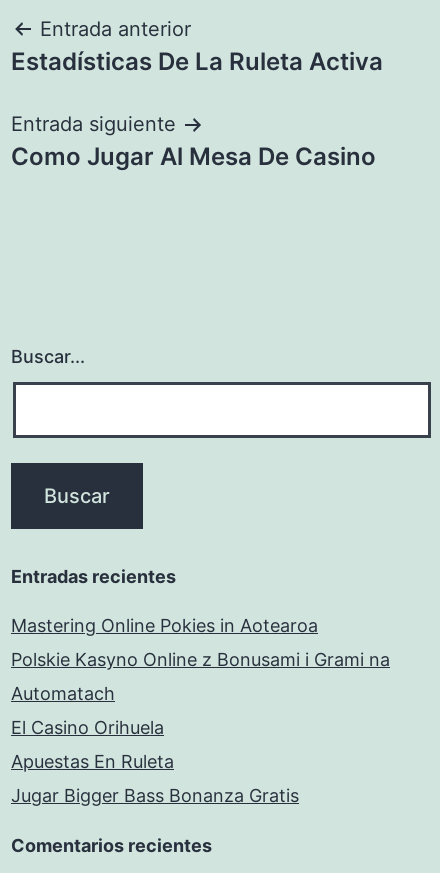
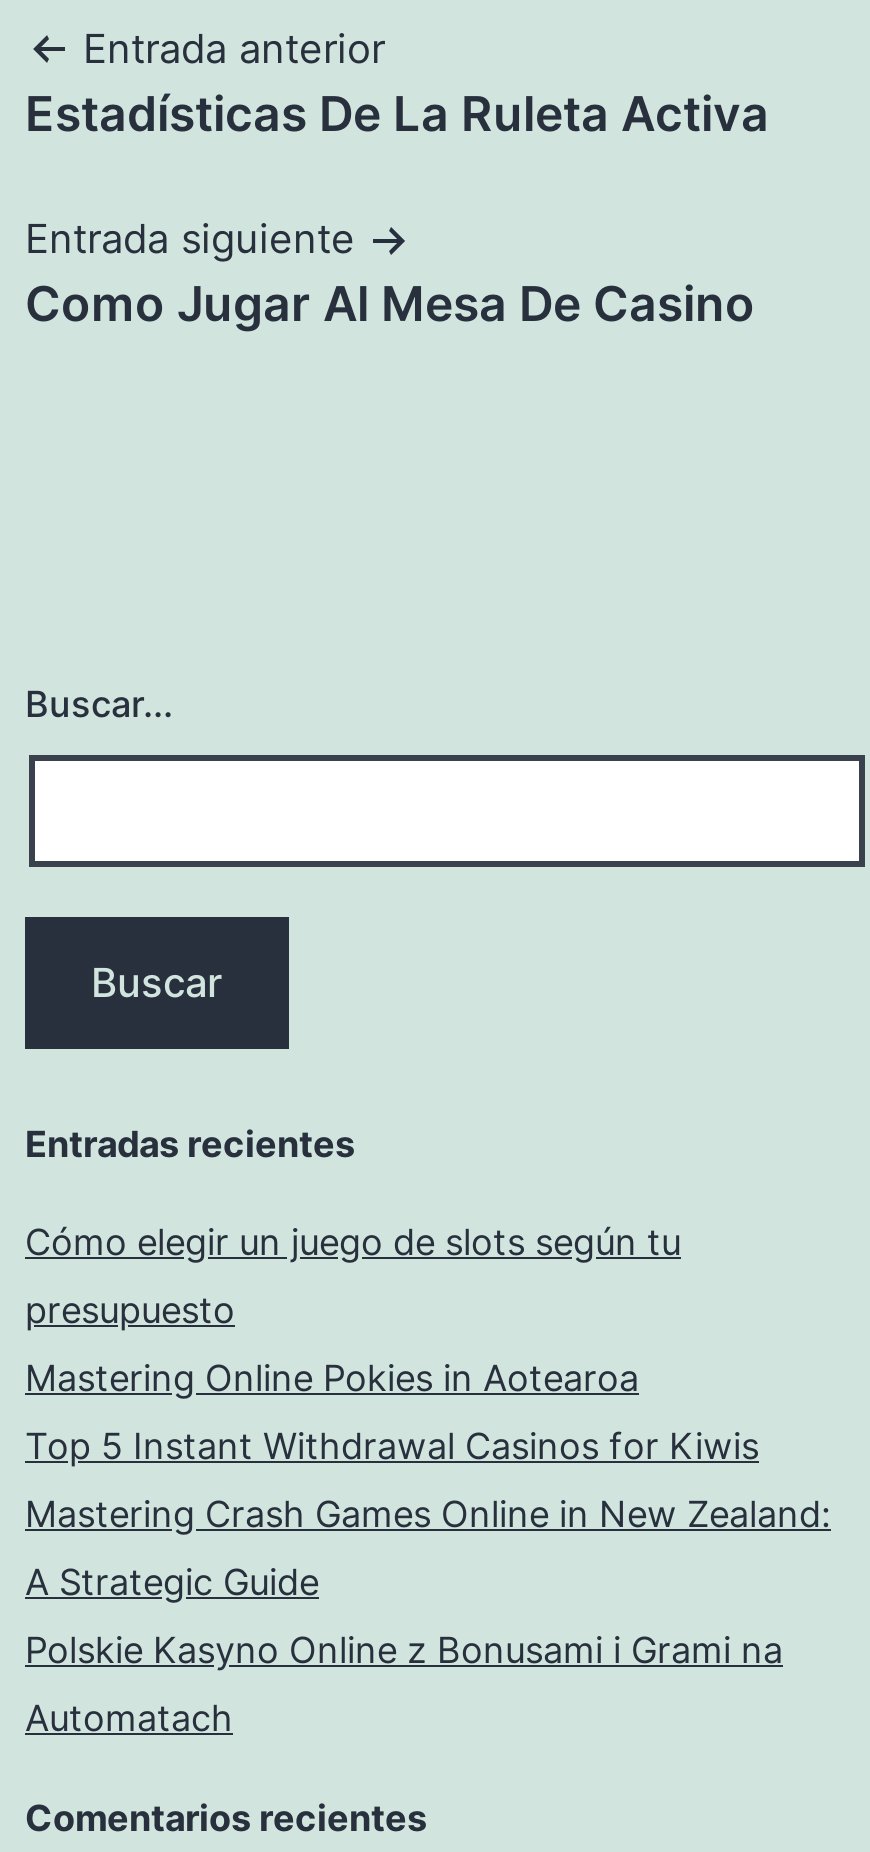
none -> [25,1221,681,1331] Cómo elegir un juego de slots según tu | presupuesto
none -> [25,1425,831,1603] Top 5 Instant Withdrawal Casinos for Kiwis | Mastering Crash Games Online in New Zealand: | A Strategic Guide
moved [11,649,390,704] -> [25,1629,783,1739]: Polskie Kasyno Online z Bonusami i Grami na | Automatach
[11,717,299,806] El Casino Orihuela | Apuestas En Ruleta | Jugar Bigger Bass Bonanza Gratis -> none

